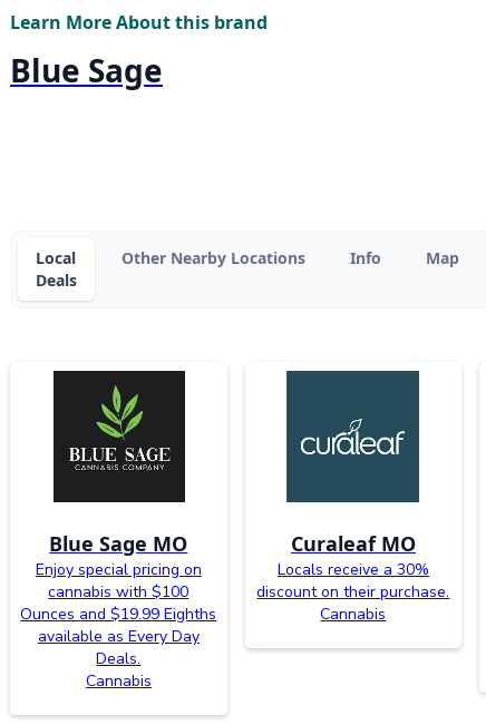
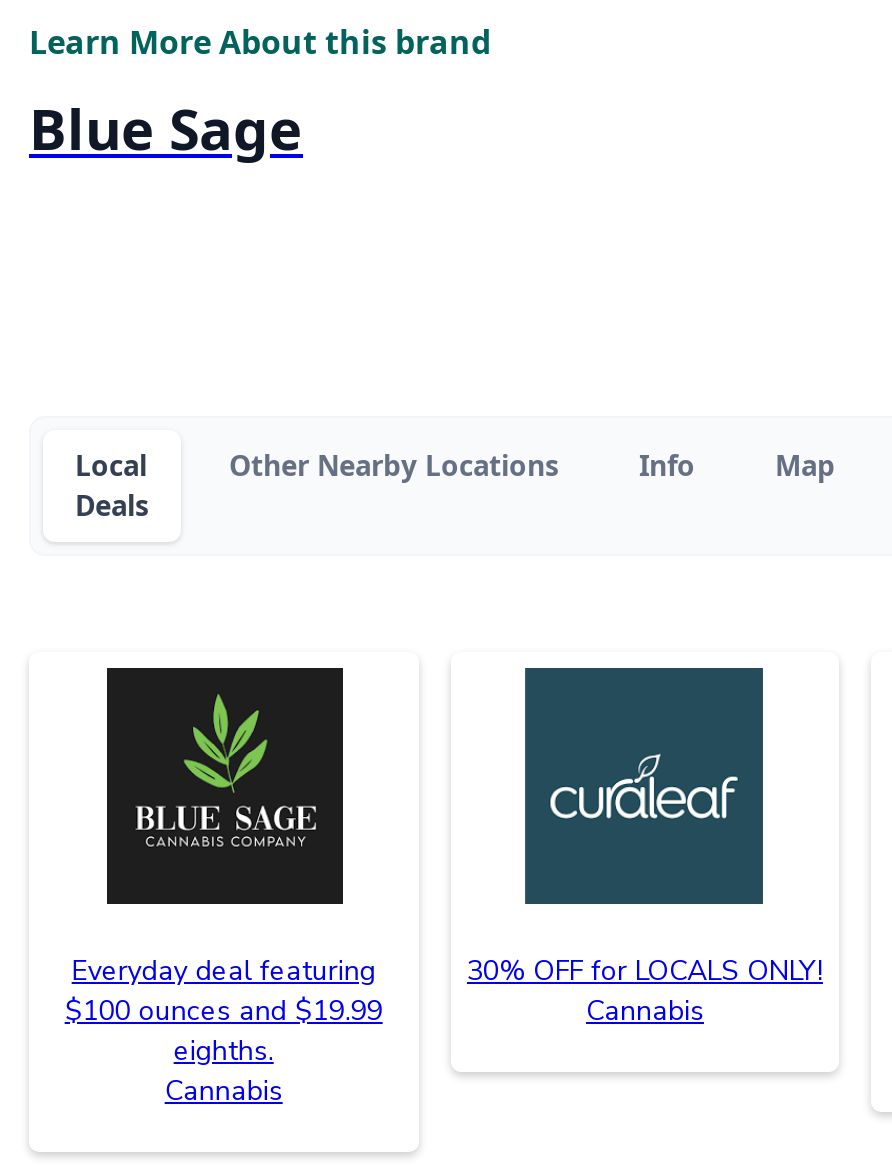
[20,530,217,669] Blue Sage MO | Enjoy special pricing on | cannabis with $100 | Ounces and $19.99 Eighths | available as Every Day | Deals. -> [65,952,383,1070] Everyday deal featuring | $100 ounces and $19.99 | eighths.
[257,530,450,602] Curaleaf MO | Locals receive a 30% | discount on their purchase. -> [467,952,823,990] 30% OFF for LOCALS ONLY!

